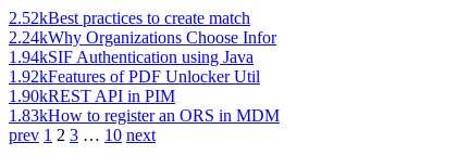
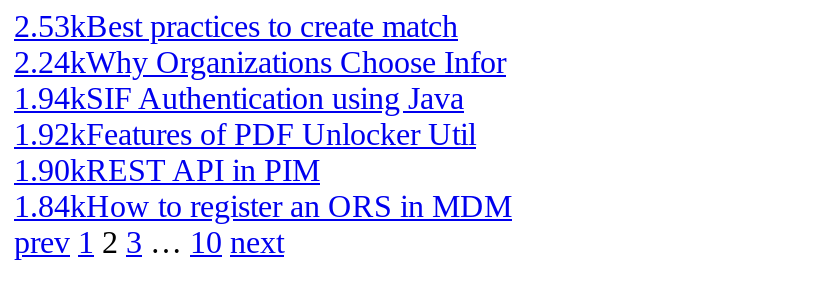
[9,9,250,27] 2.52kBest practices to create match -> [14,9,458,43] 2.53kBest practices to create match
[9,106,280,125] 1.83kHow to register an ORS in MDM -> [14,189,512,223] 1.84kHow to register an ORS in MDM

